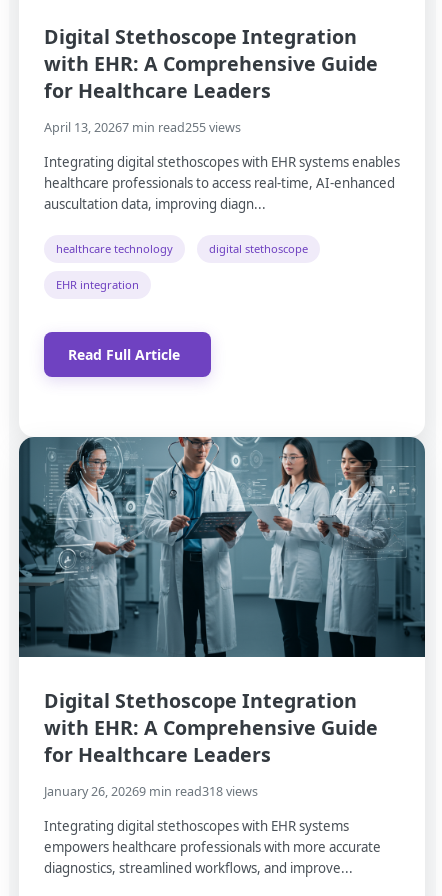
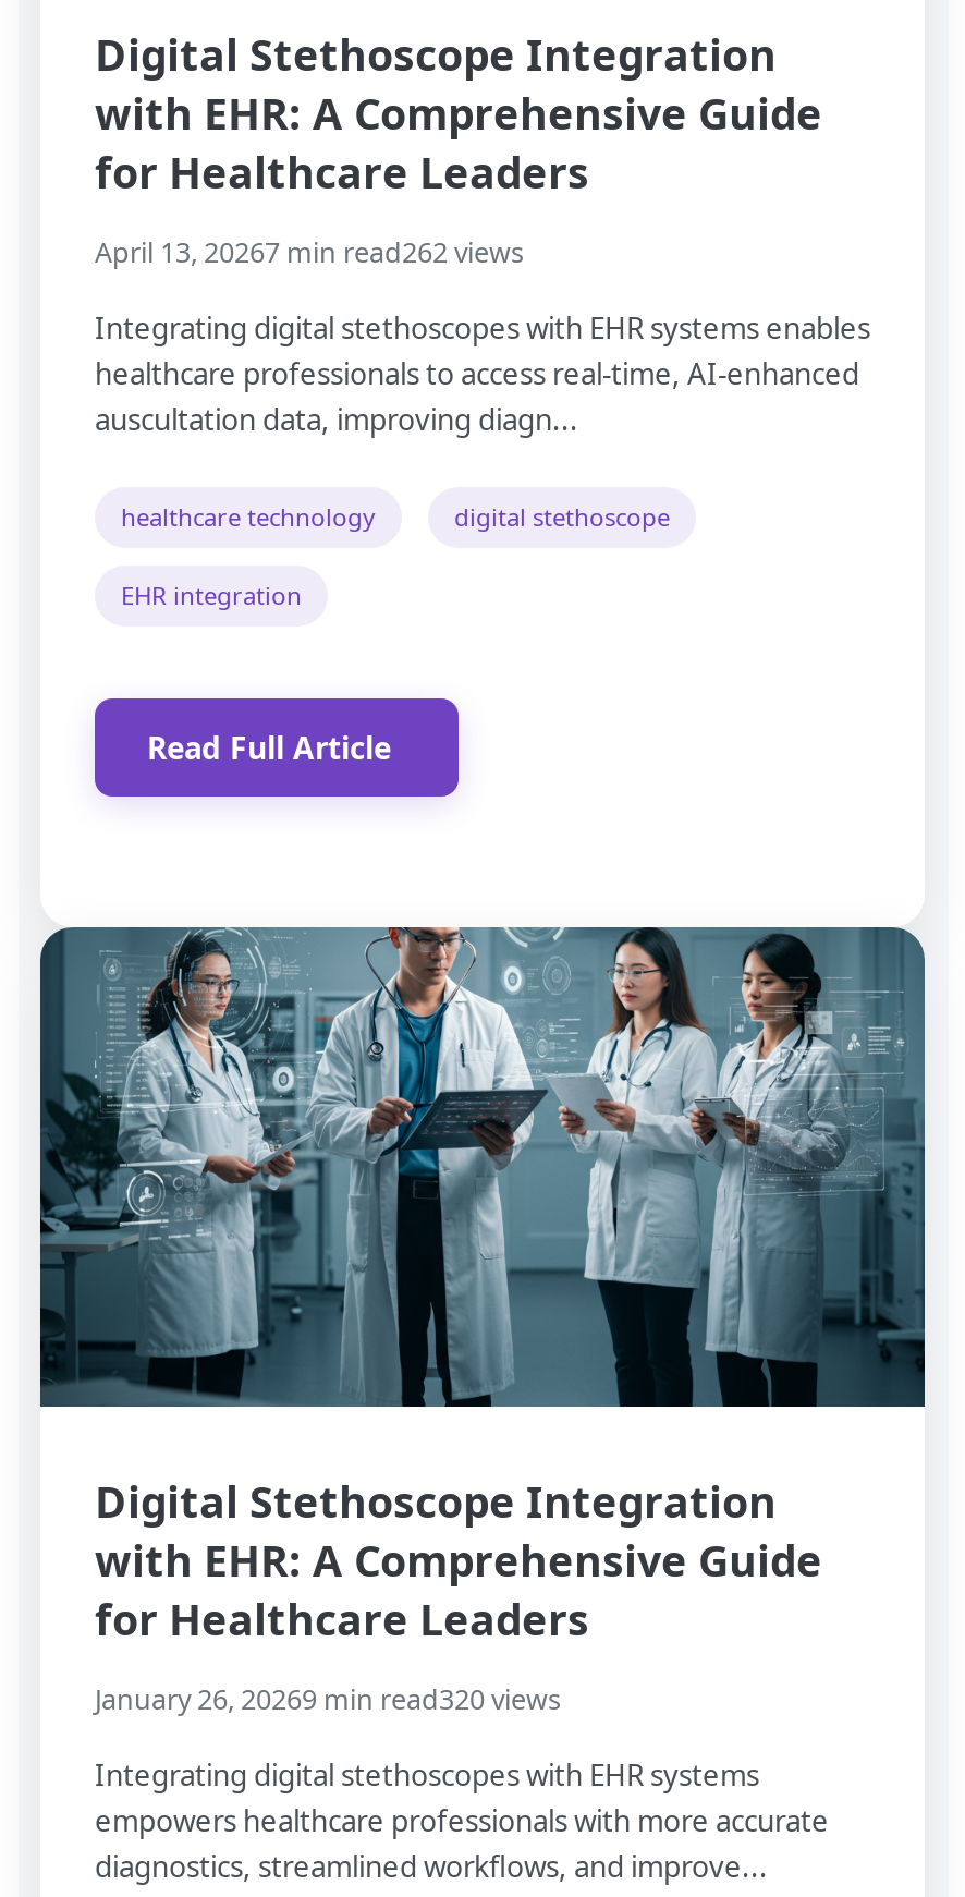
[44,119,241,136] April 13, 20267 min read255 views -> [95,235,524,272] April 13, 20267 min read262 views
[44,783,258,800] January 26, 20269 min read318 views -> [95,1682,561,1719] January 26, 20269 min read320 views

